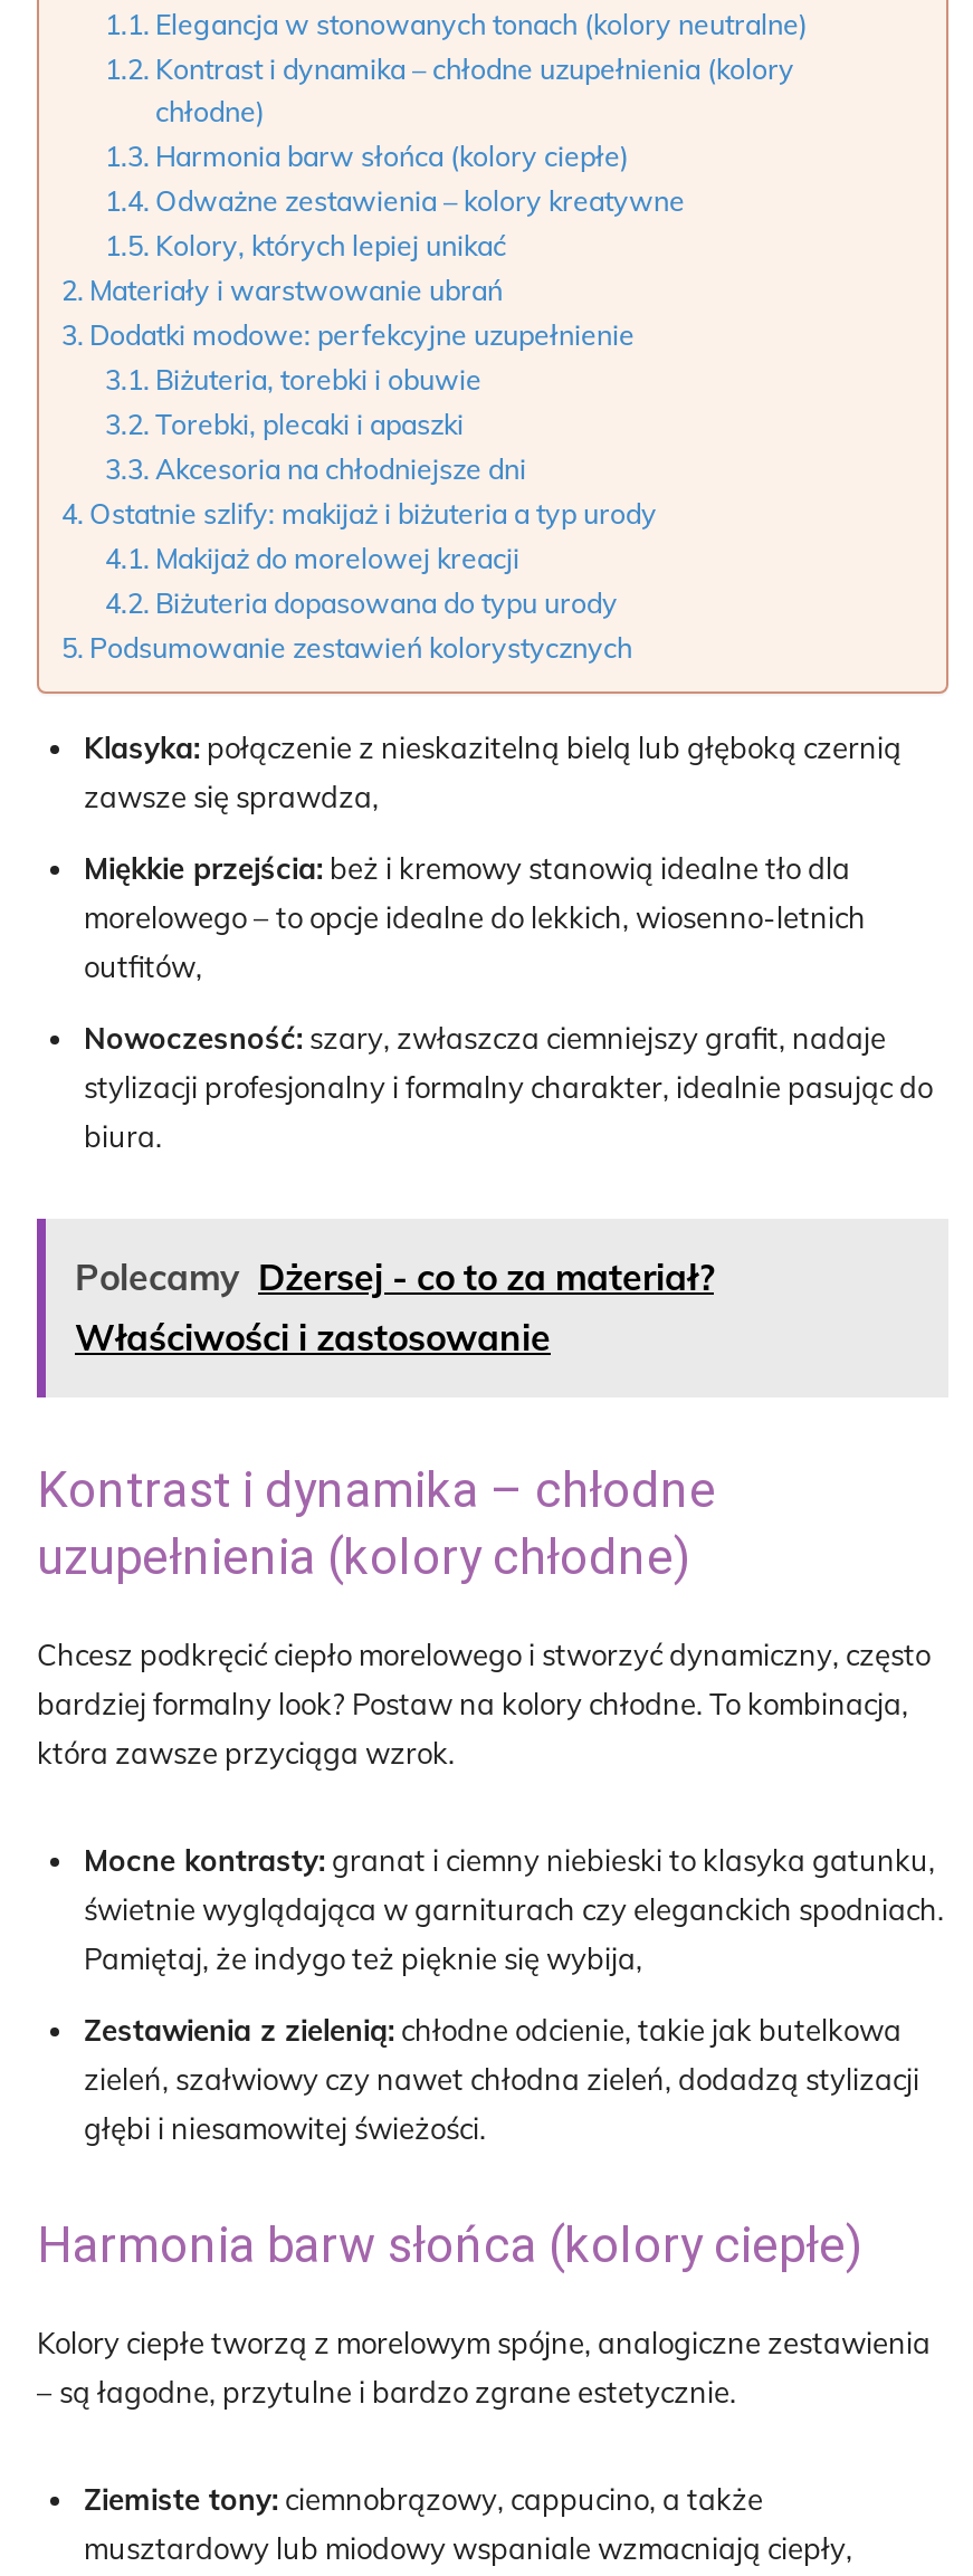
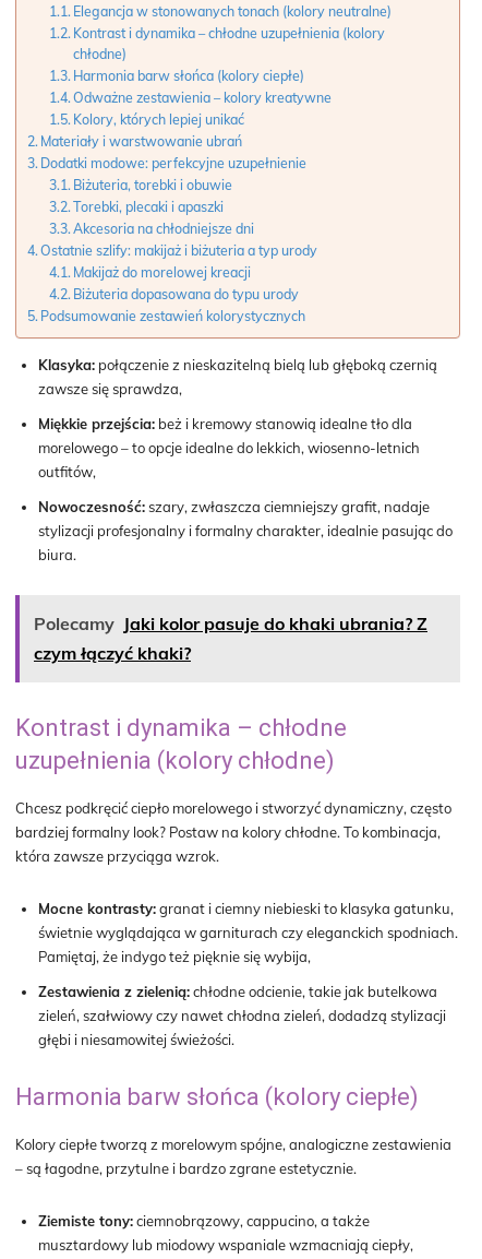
[75,1254,714,1359] Polecamy Dżersej - co to za materiał? | Właściwości i zastosowanie -> [34,613,427,664] Polecamy Jaki kolor pasuje do khaki ubrania? Z | czym łączyć khaki?

